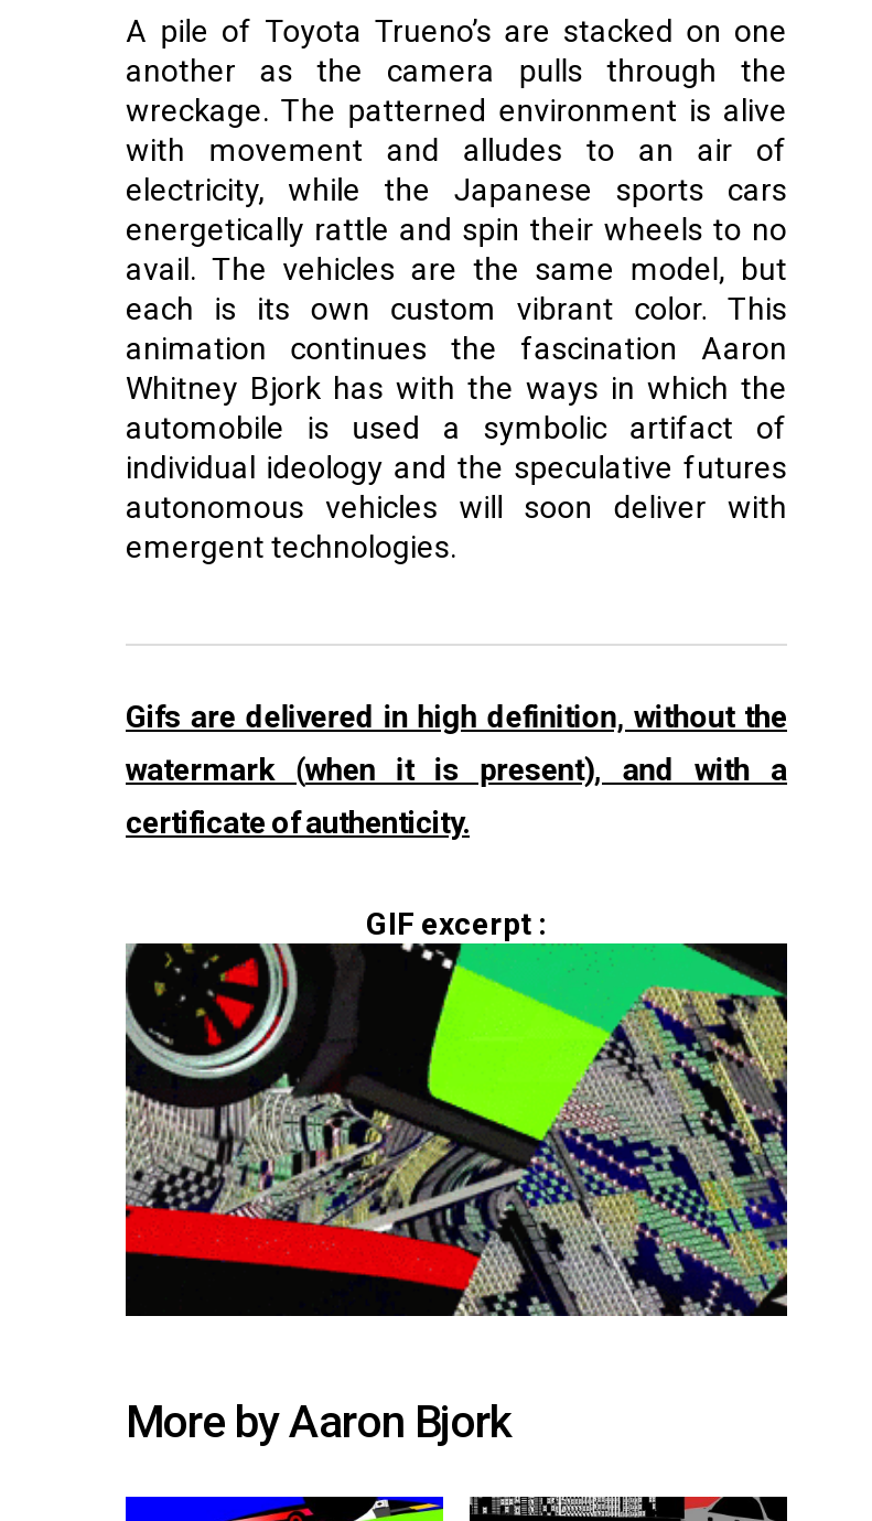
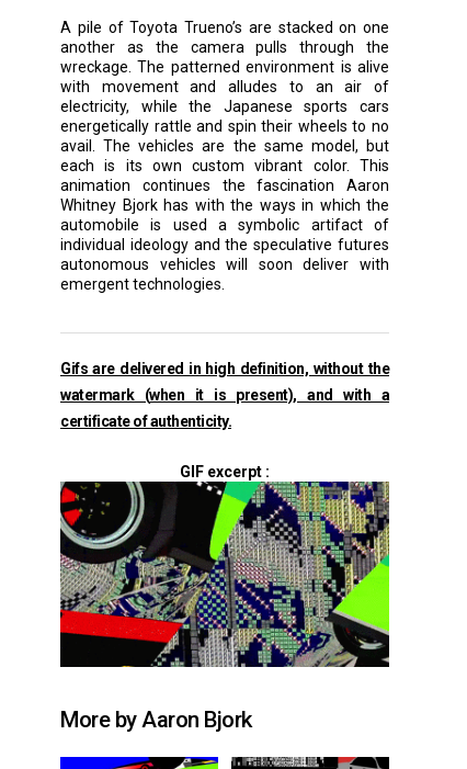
[123,941,789,1318] [image] -> [59,480,390,668] [image]

